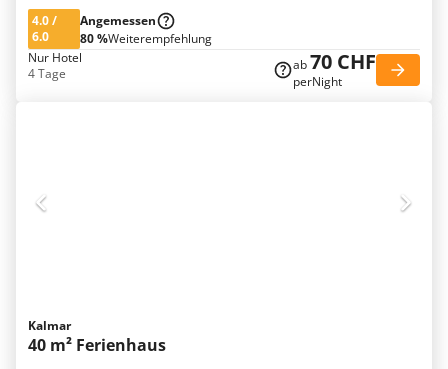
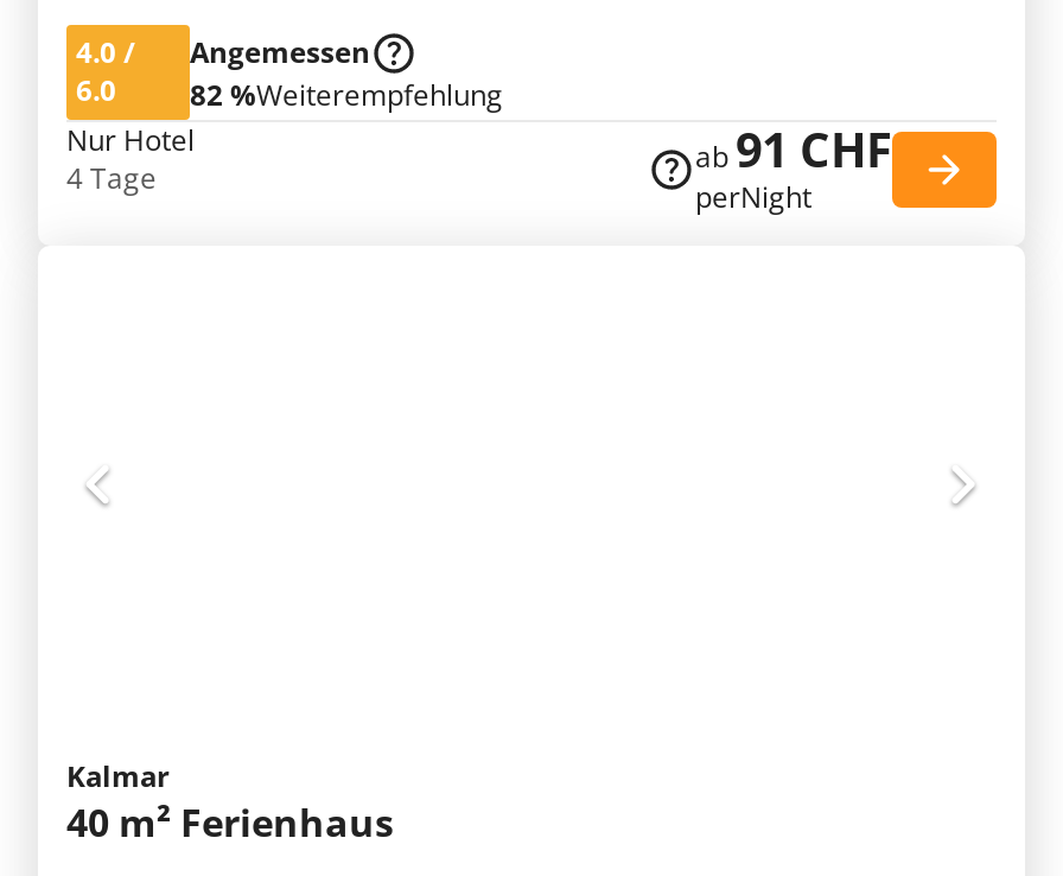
[80,30,212,47] 80 %Weiterempfehlung -> [190,75,503,115] 82 %Weiterempfehlung
[293,48,376,75] ab70 CHF -> [695,118,892,182] ab91 CHF

